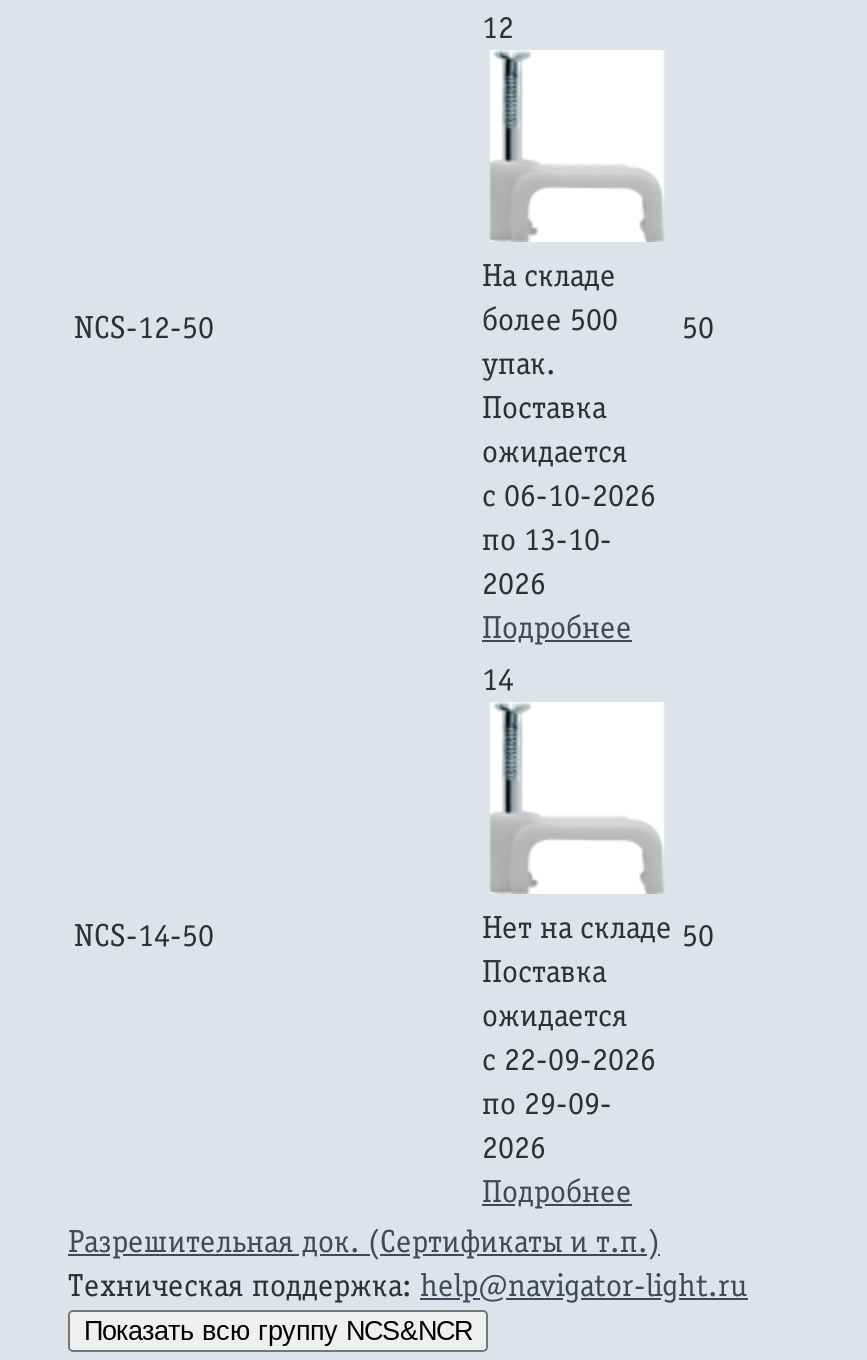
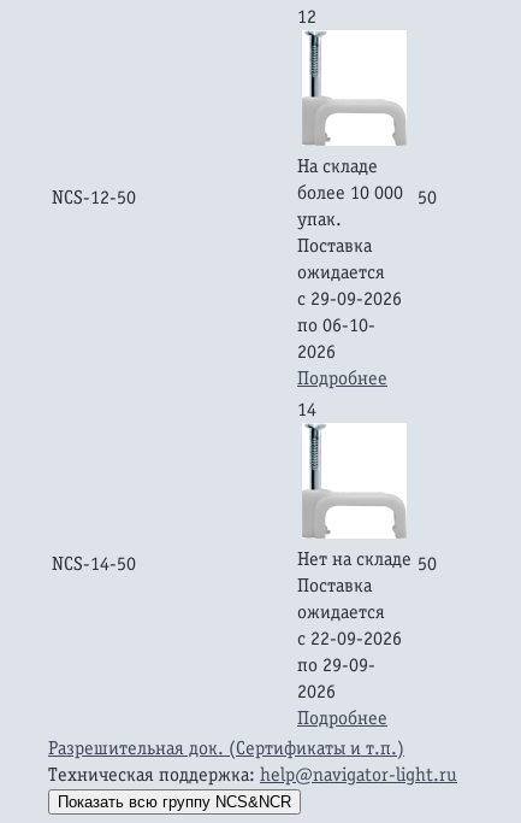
[482,300,714,346] более 500 50 -> [297,181,437,208] более 10 000 50
[482,476,656,514] с 06-10-2026 -> [297,287,402,310] с 29-09-2026
[482,520,612,558] по 13-10- -> [297,313,375,336] по 06-10-

